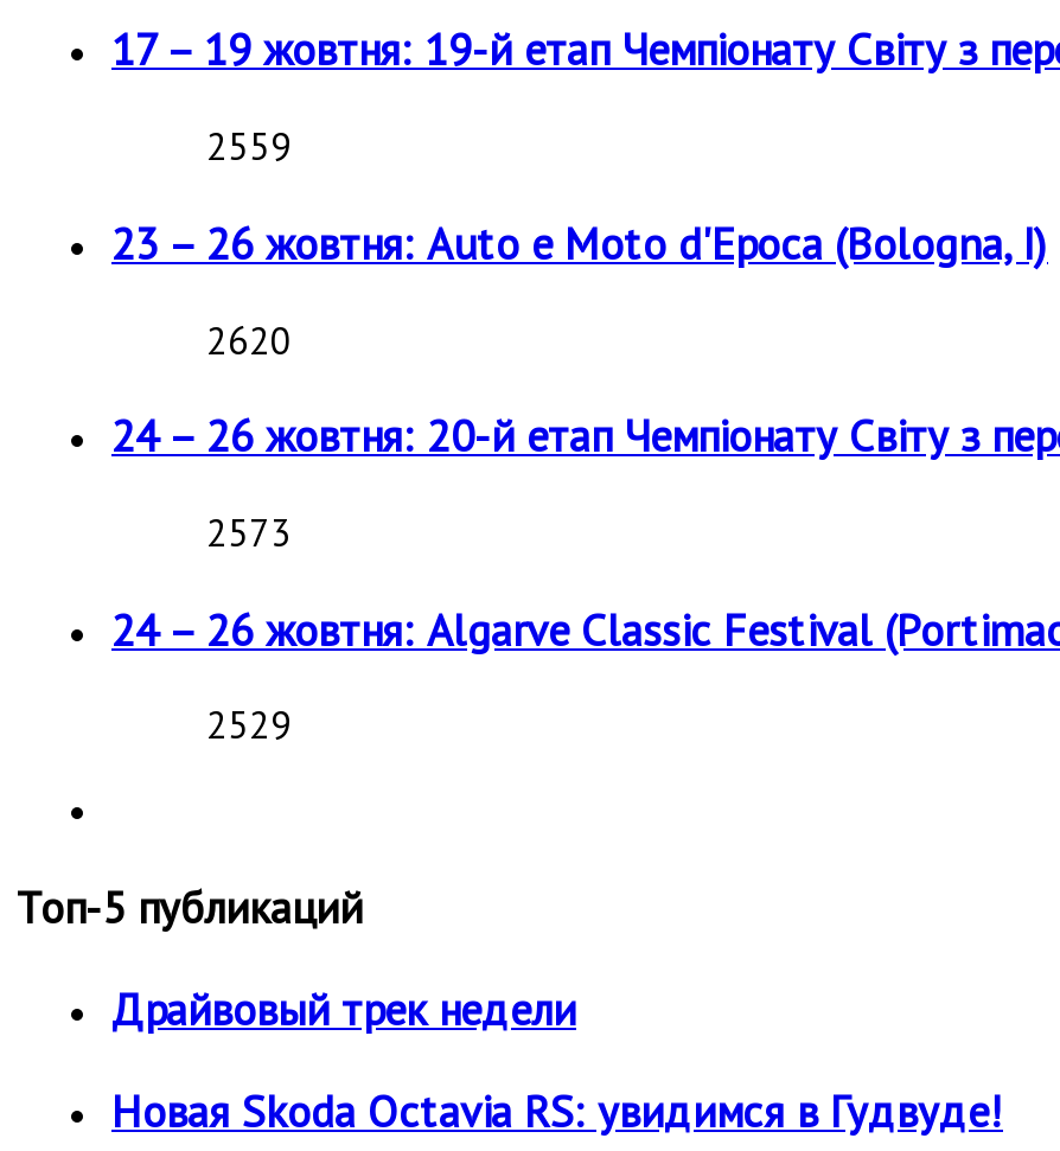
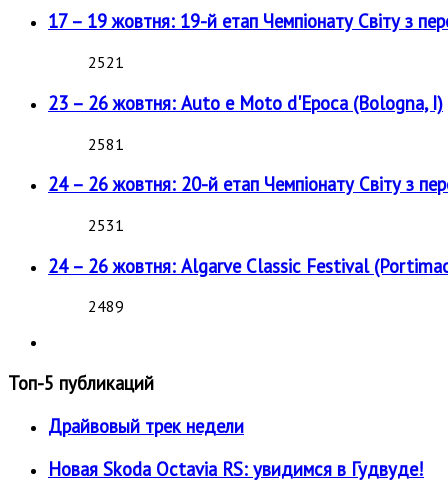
[206,123,292,170] 2559 -> [88,52,124,72] 2521
[206,316,292,363] 2620 -> [88,134,124,154] 2581
[206,509,292,556] 2573 -> [88,215,124,235] 2531
[206,702,292,749] 2529 -> [88,296,124,316] 2489

